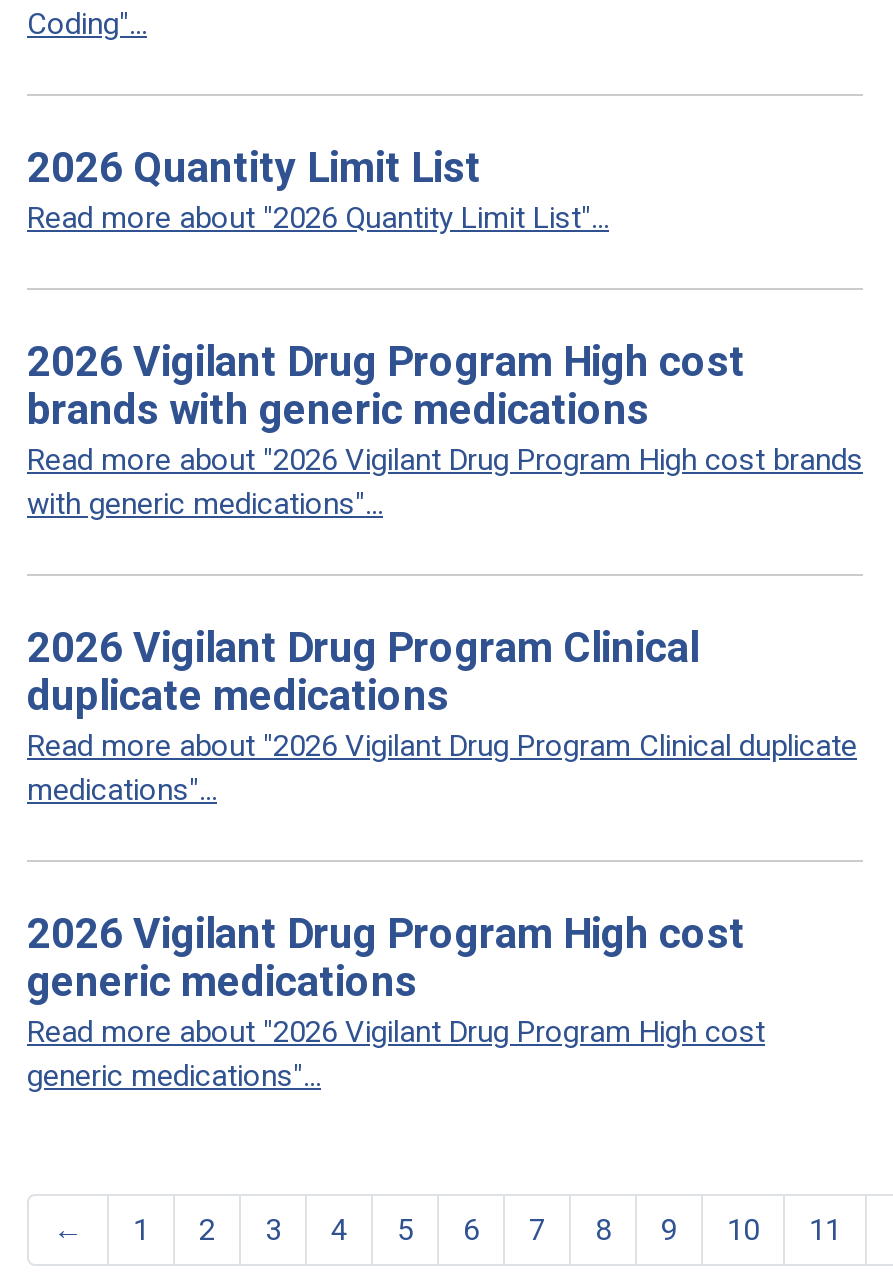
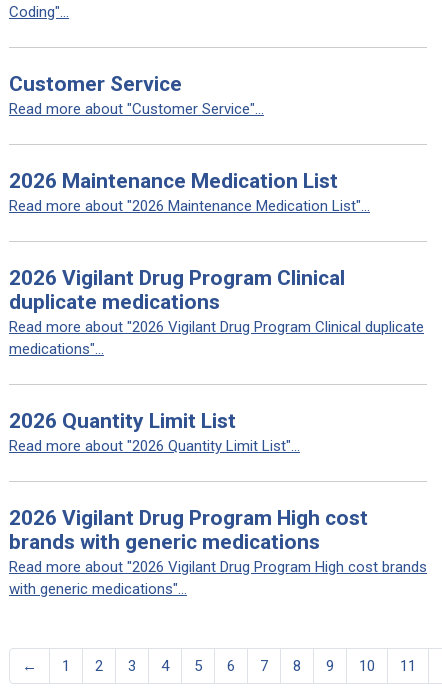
none -> [9,72,370,215] Customer Service | Read more about "Customer Service"... | 2026 Maintenance Medication List | Read more about "2026 Maintenance Medication List"...
moved [27,144,863,522] -> [9,409,427,598]: 2026 Quantity Limit List | Read more about "2026 Quantity Limit List"... | 2026 Vigilant Drug Program High cost | brands with generic medications | Read more about "2026 Vigilant Drug Program High cost brands | with generic medications"...
moved [27,624,857,808] -> [9,266,424,358]: 2026 Vigilant Drug Program Clinical | duplicate medications | Read more about "2026 Vigilant Drug Program Clinical duplicate | medications"...
[27,910,765,1094] 2026 Vigilant Drug Program High cost | generic medications | Read more about "2026 Vigilant Drug Program High cost | generic medications"... -> none

